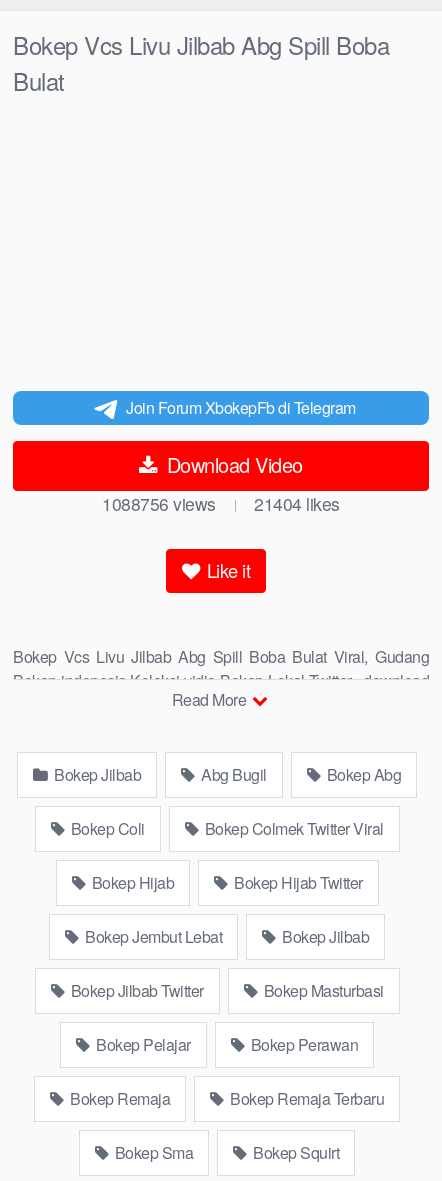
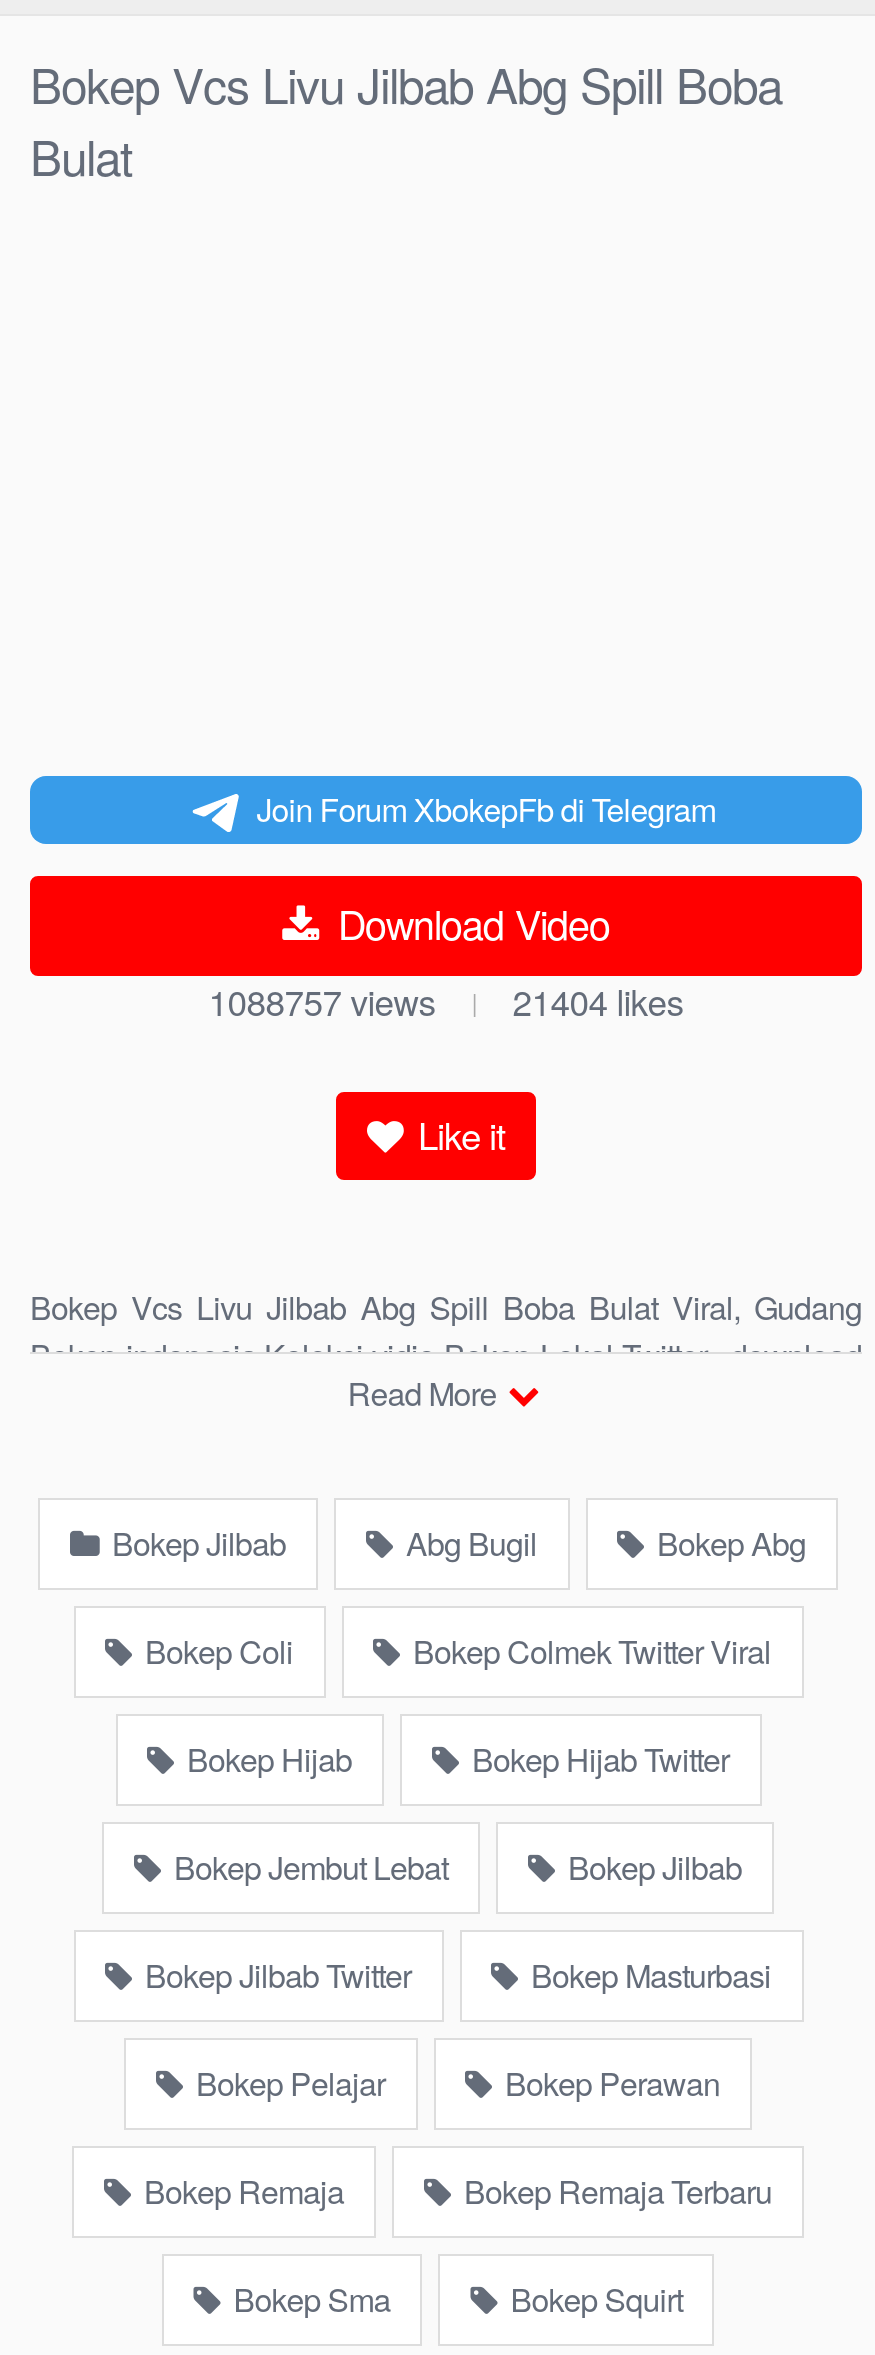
[102,491,216,516] 1088756views -> [208,976,436,1026] 1088757views

